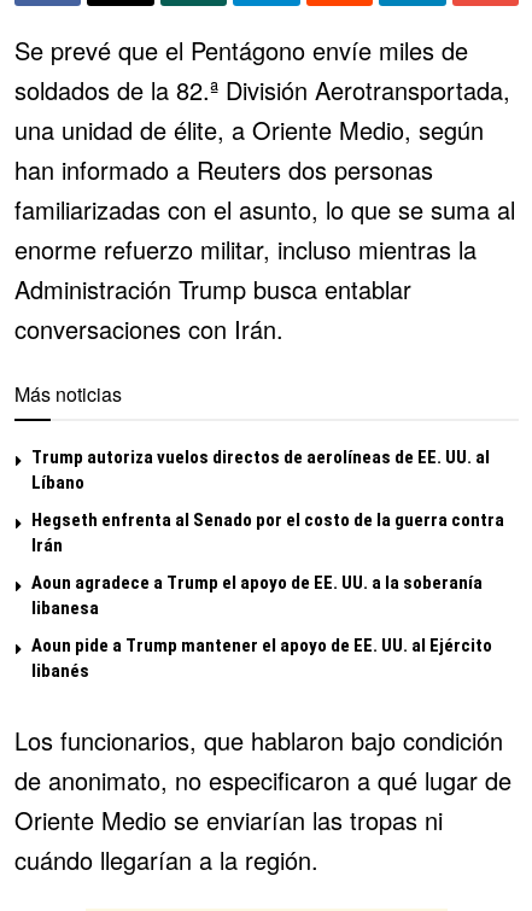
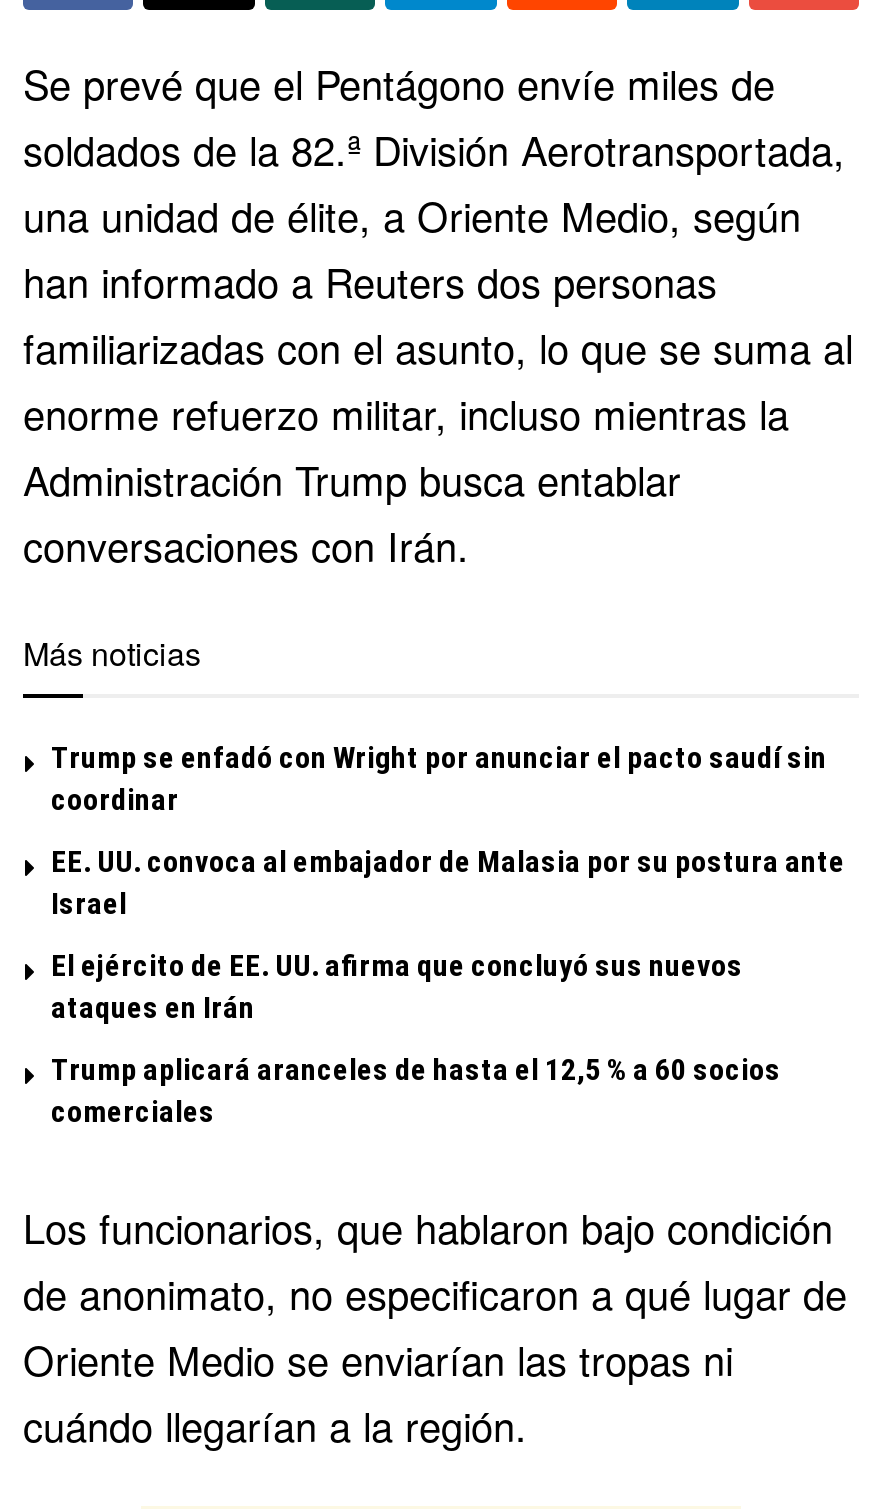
[31,446,490,493] Trump autoriza vuelos directos de aerolíneas de EE. UU. al | Líbano -> [51,740,827,818] Trump se enfadó con Wright por anunciar el pacto saudí sin | coordinar
[31,509,504,556] Hegseth enfrenta al Senado por el costo de la guerra contra | Irán -> [51,844,845,922] EE. UU. convoca al embajador de Malasia por su postura ante | Israel
[31,572,483,619] Aoun agradece a Trump el apoyo de EE. UU. a la soberanía | libanesa -> [51,948,743,1026] El ejército de EE. UU. afirma que concluyó sus nuevos | ataques en Irán
[31,634,492,682] Aoun pide a Trump mantener el apoyo de EE. UU. al Ejército | libanés -> [51,1052,781,1130] Trump aplicará aranceles de hasta el 12,5 % a 60 socios | comerciales

